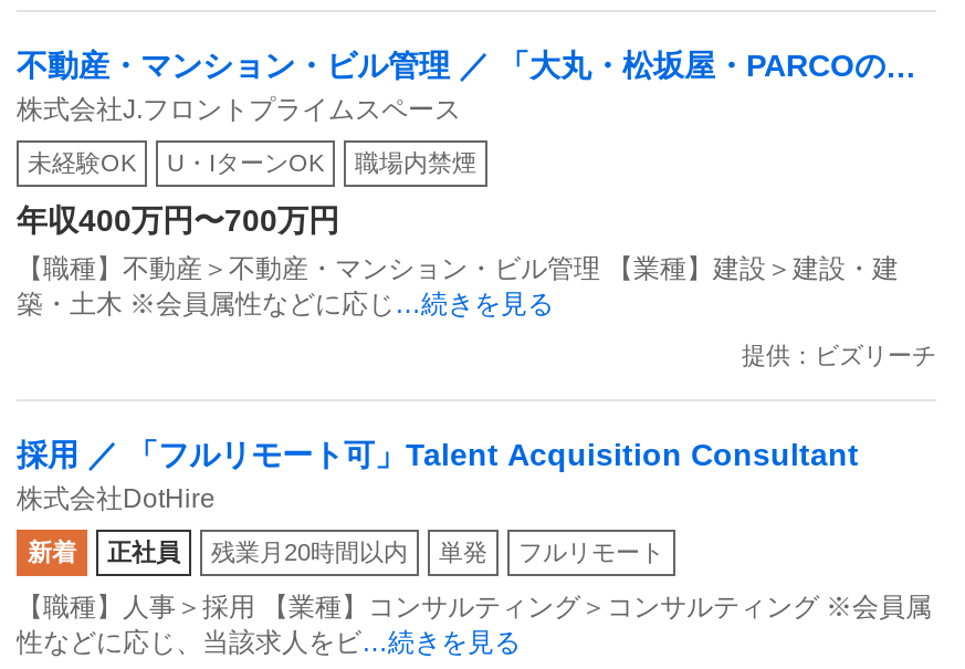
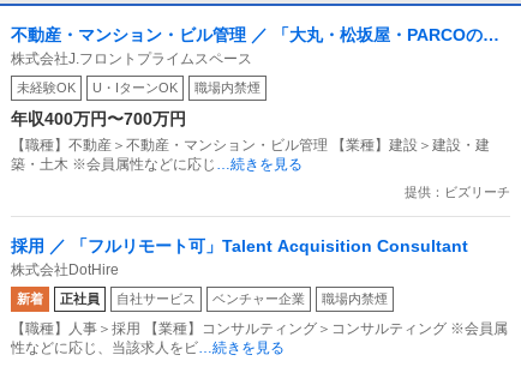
[211,539,664,566] 残業月20時間以内 | 単発 | フルリモート -> [116,292,388,306] 自社サービス | ベンチャー企業 | 職場内禁煙

